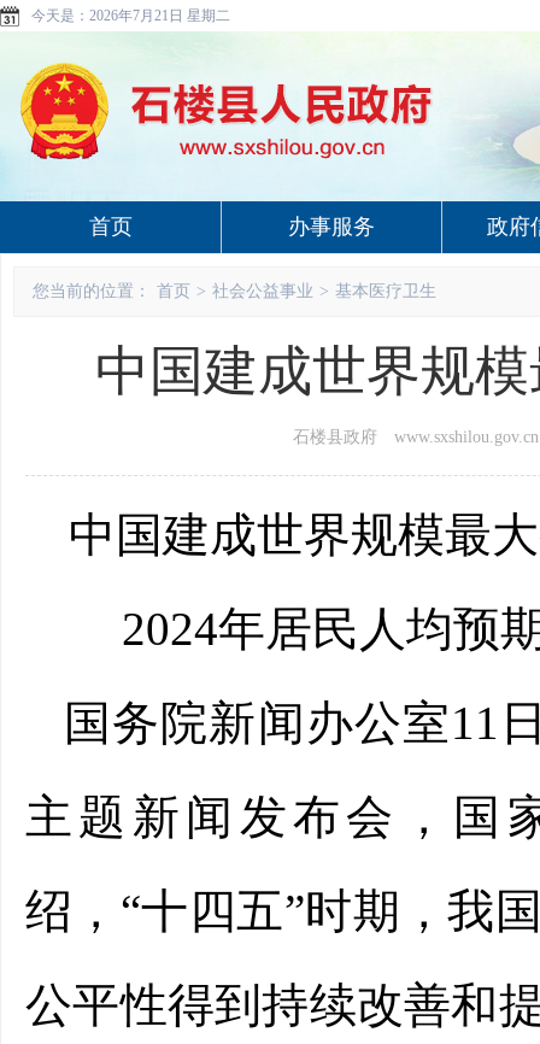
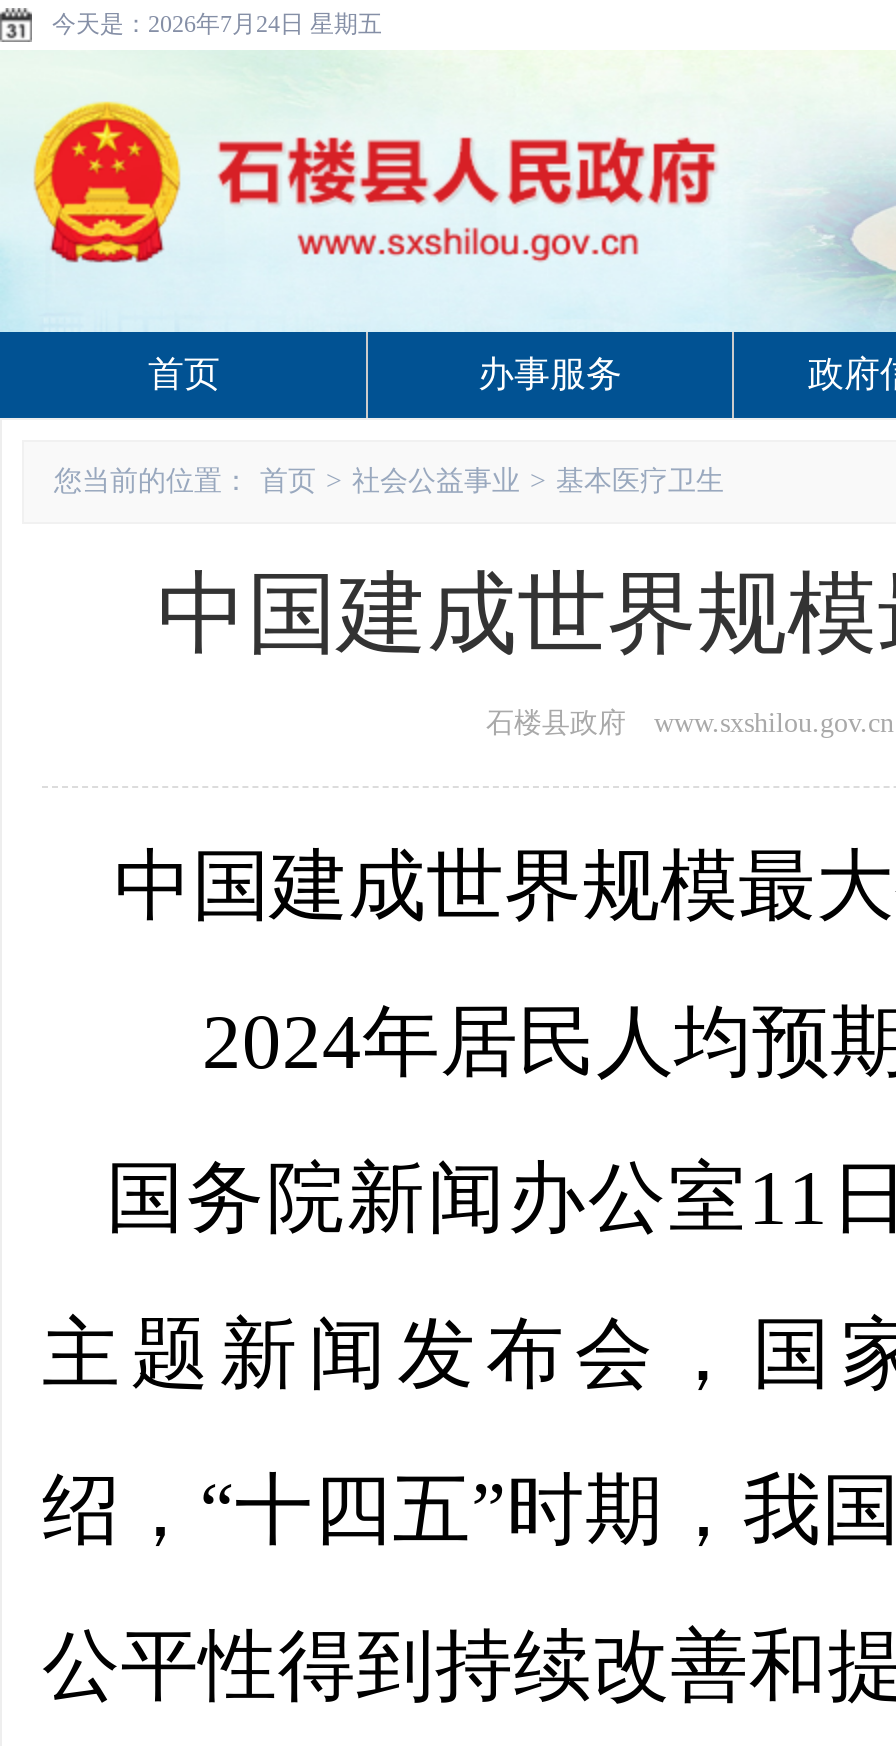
[31,7,230,24] 今天是：2026年7月21日 星期二 -> [52,10,382,38] 今天是：2026年7月24日 星期五

